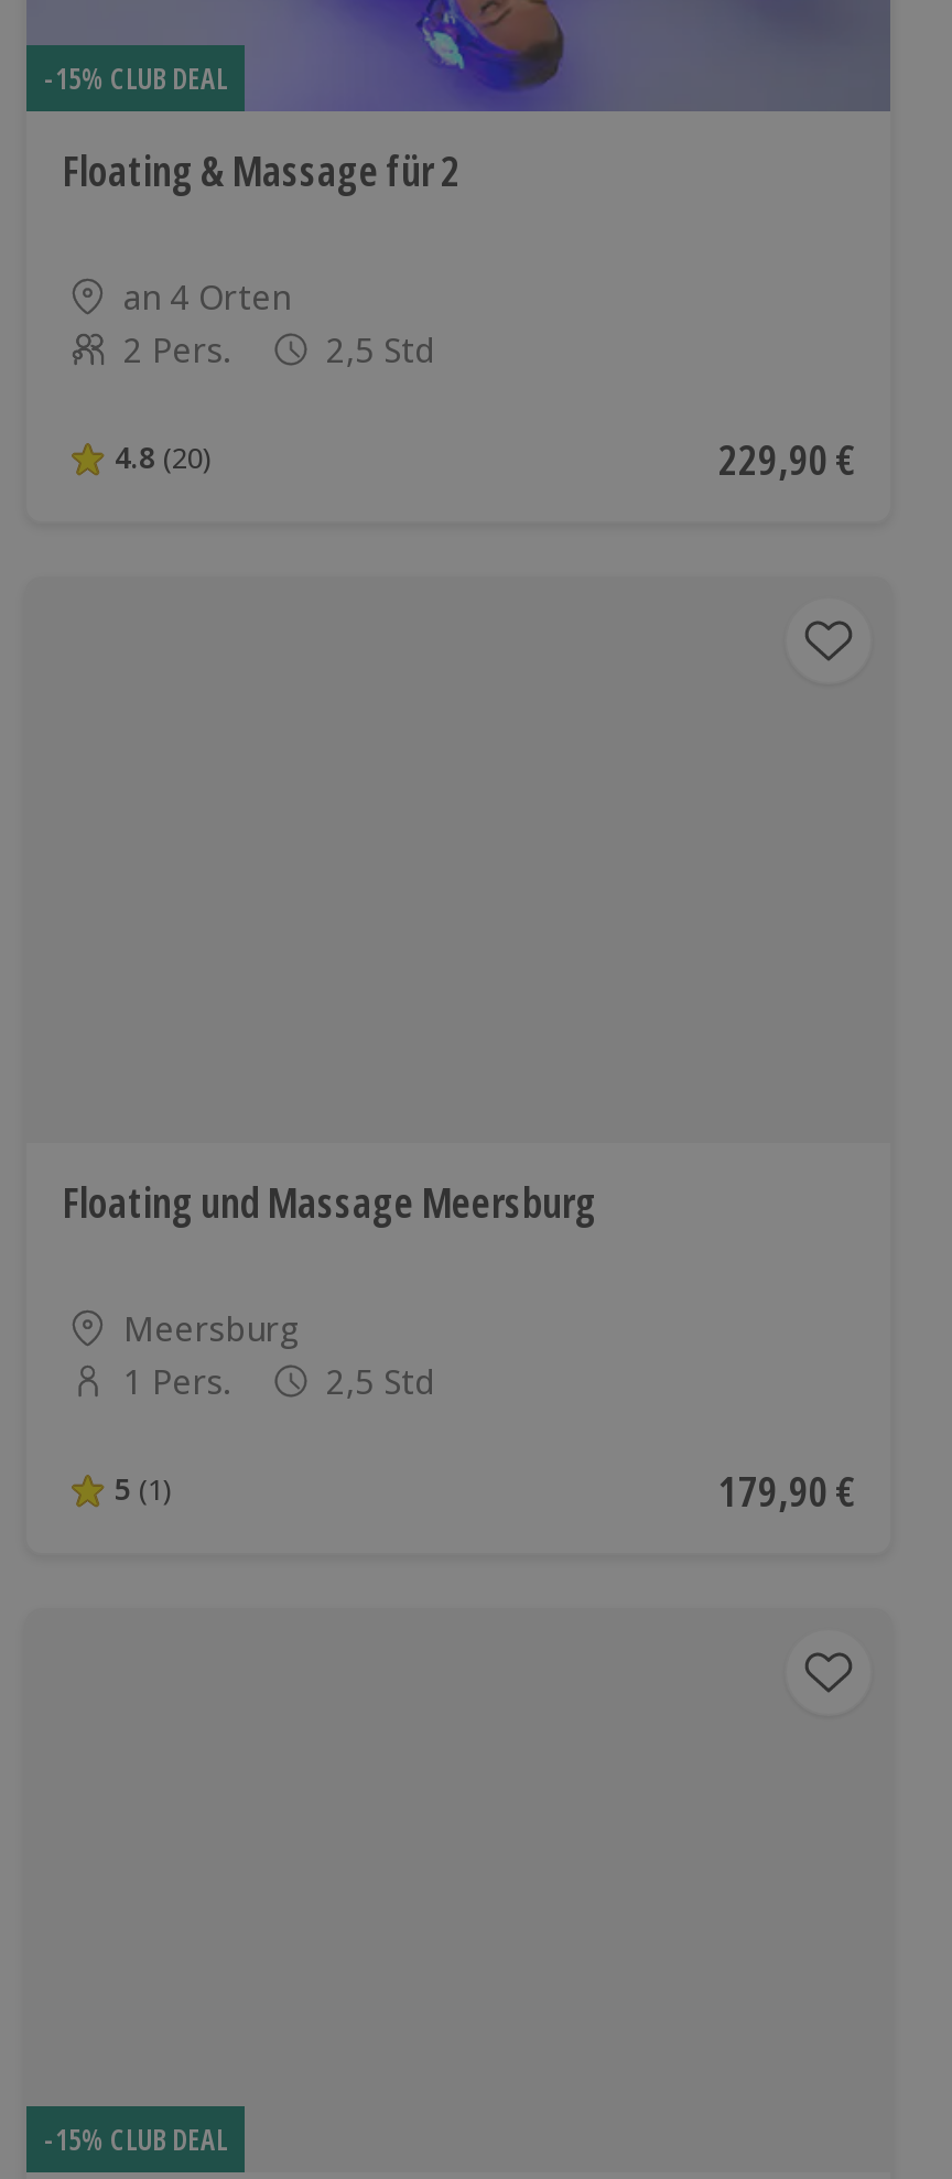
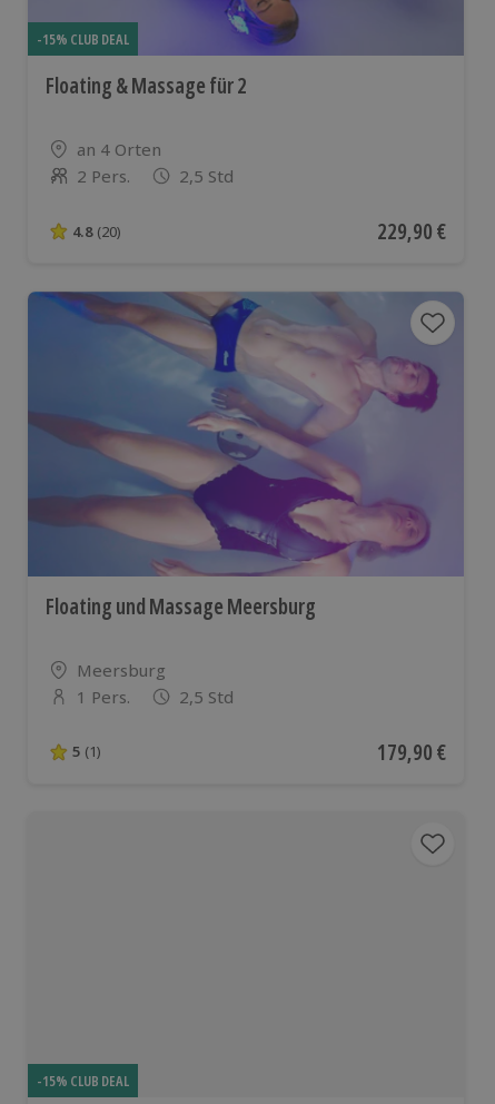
none -> [27,290,464,578] [image]

